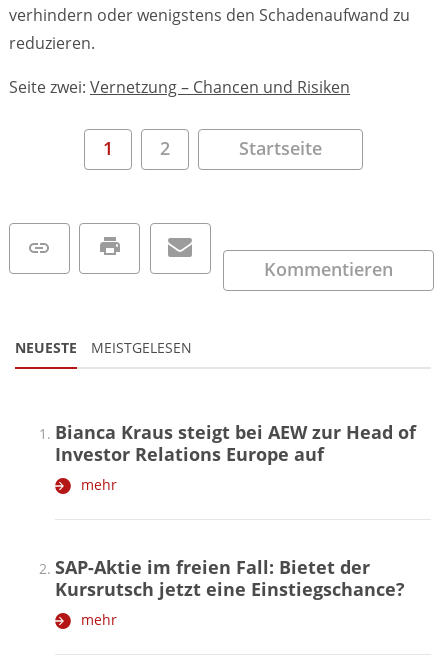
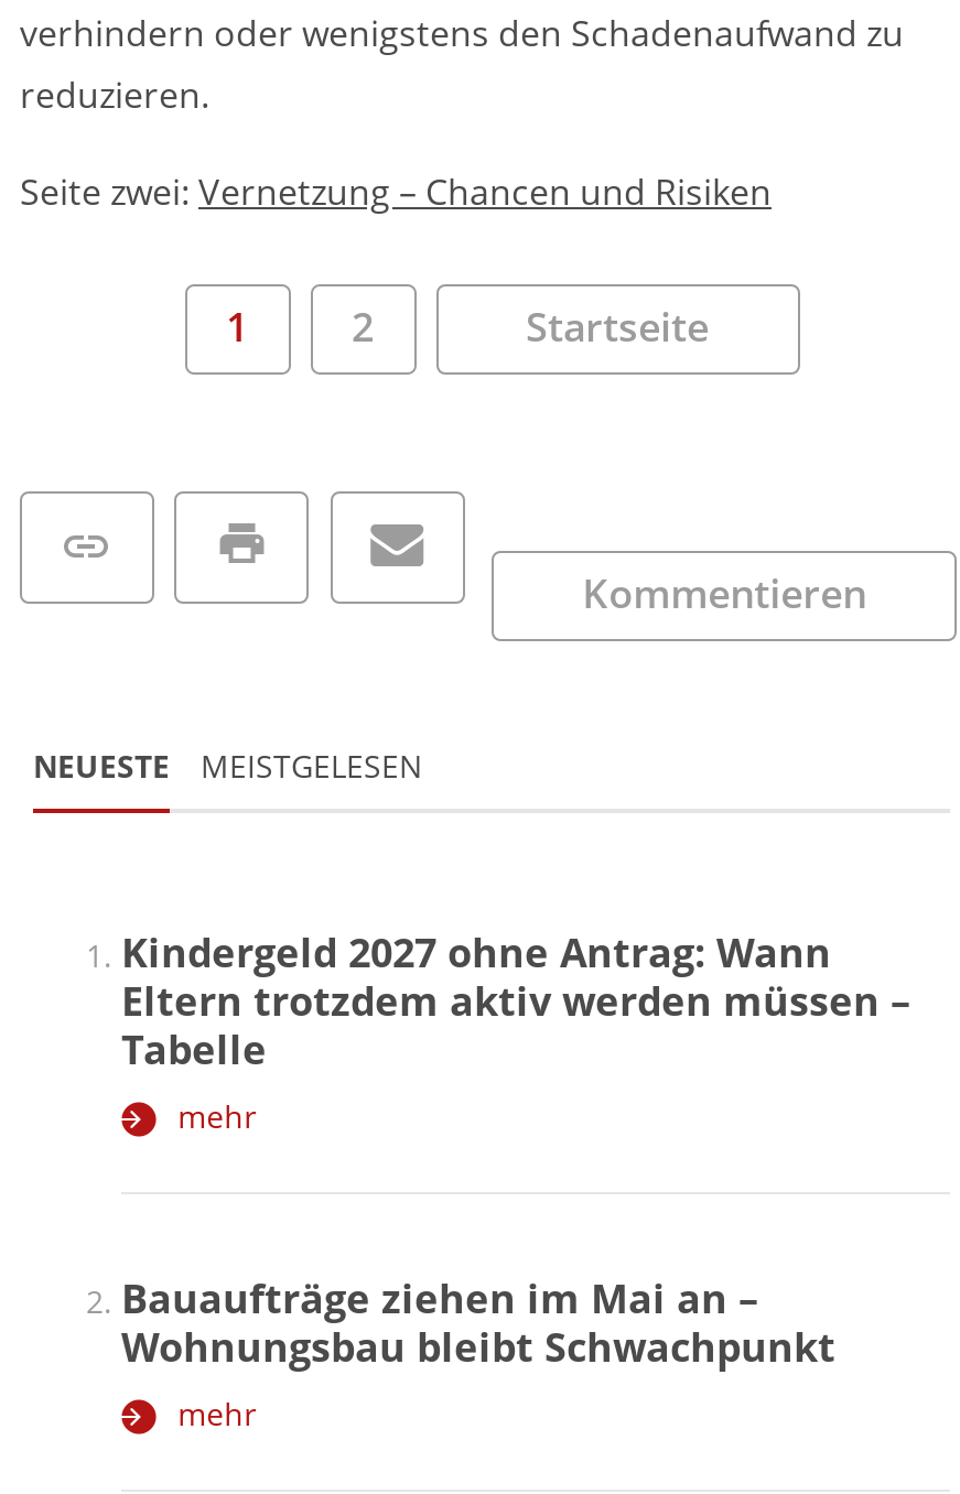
[55,420,416,466] Bianca Kraus steigt bei AEW zur Head of | Investor Relations Europe auf -> [121,925,910,1074] Kindergeld 2027 ohne Antrag: Wann | Eltern trotzdem aktiv werden müssen – | Tabelle
[55,555,405,601] SAP-Aktie im freien Fall: Bietet der | Kursrutsch jetzt eine Einstiegschance? -> [121,1271,835,1372] Bauaufträge ziehen im Mai an – | Wohnungsbau bleibt Schwachpunkt

